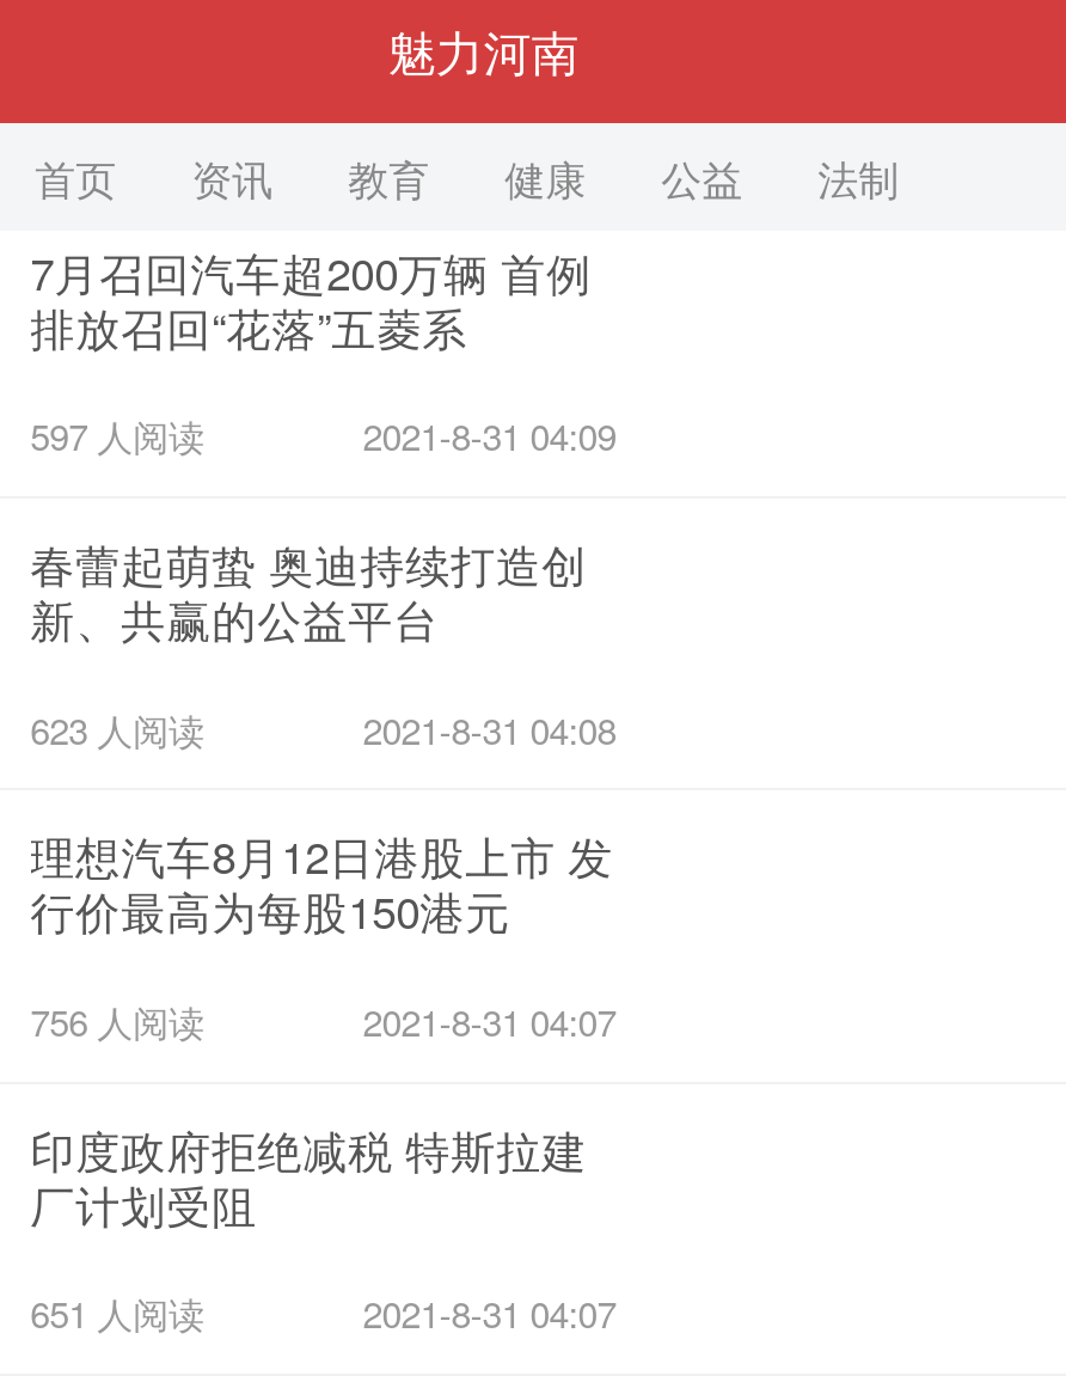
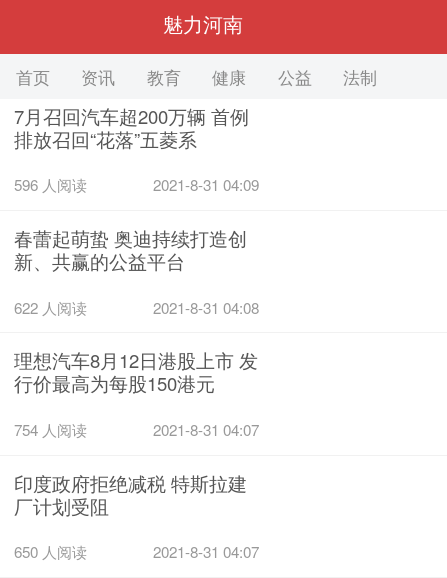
[30,411,205,461] 597 人阅读 -> [14,174,87,195] 596 人阅读
[30,703,205,753] 623 人阅读 -> [14,296,87,317] 622 人阅读
[30,995,205,1046] 756 人阅读 -> [14,419,87,440] 754 人阅读
[30,1288,205,1338] 651 人阅读 -> [14,541,87,562] 650 人阅读

